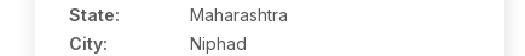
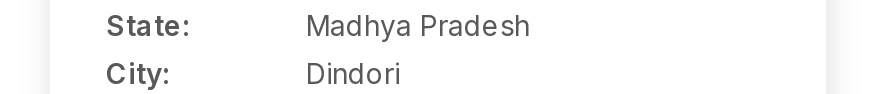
[190,5,288,25] Maharashtra -> [306,8,530,42] Madhya Pradesh
[190,33,247,54] Niphad -> [306,56,400,90] Dindori

